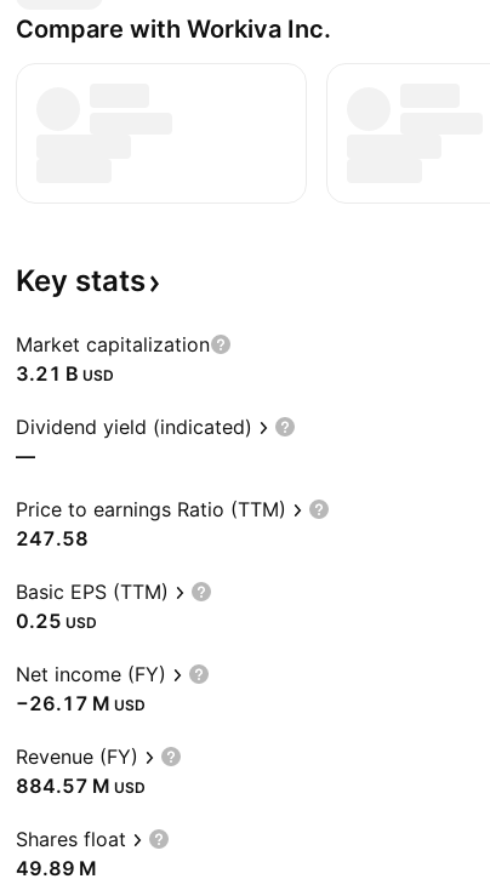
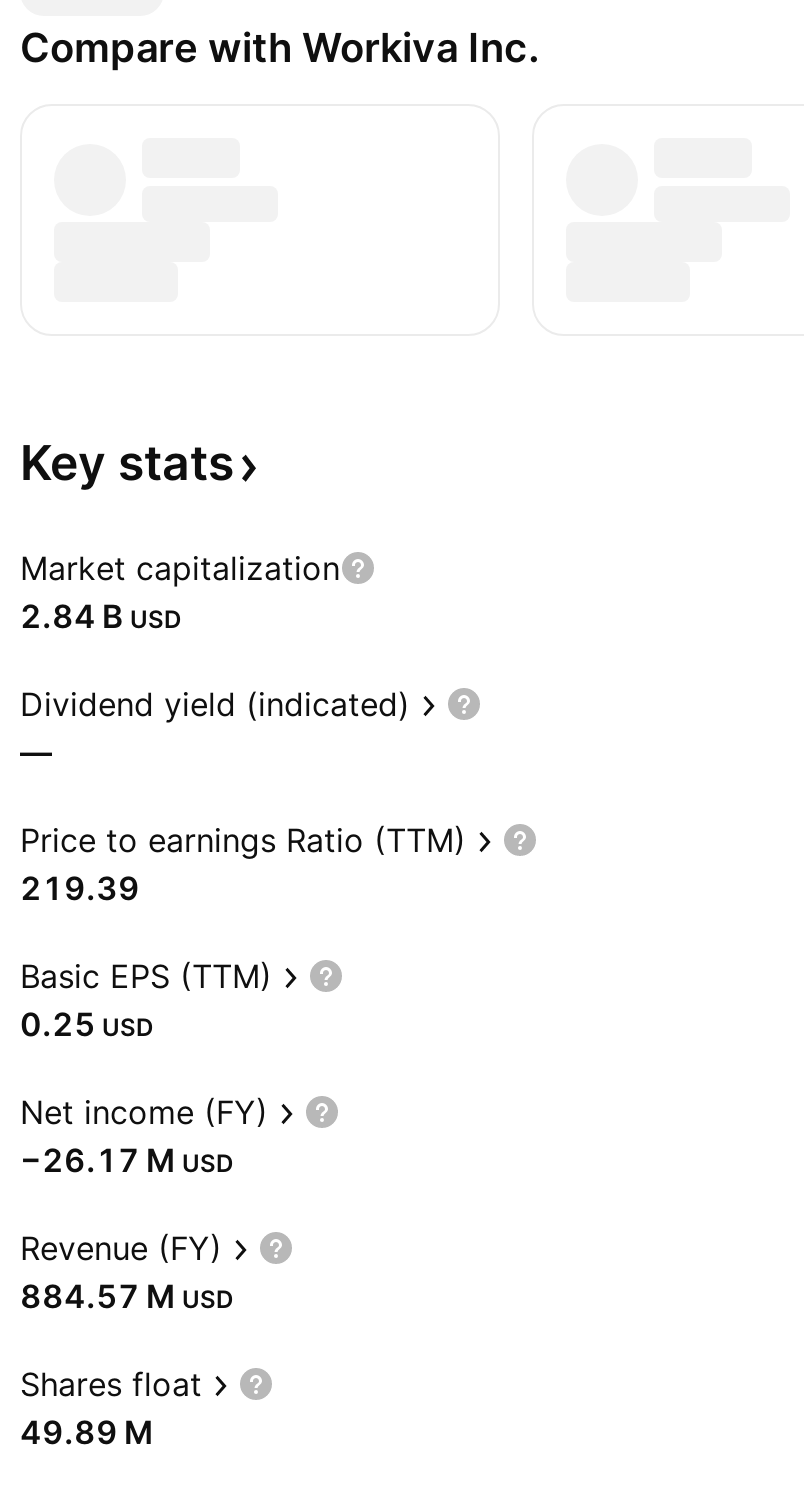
[16,361,114,386] 3.21 B USD -> [20,596,182,636] 2.84 B USD
[16,526,89,550] 247.58 -> [20,868,140,908] 219.39

